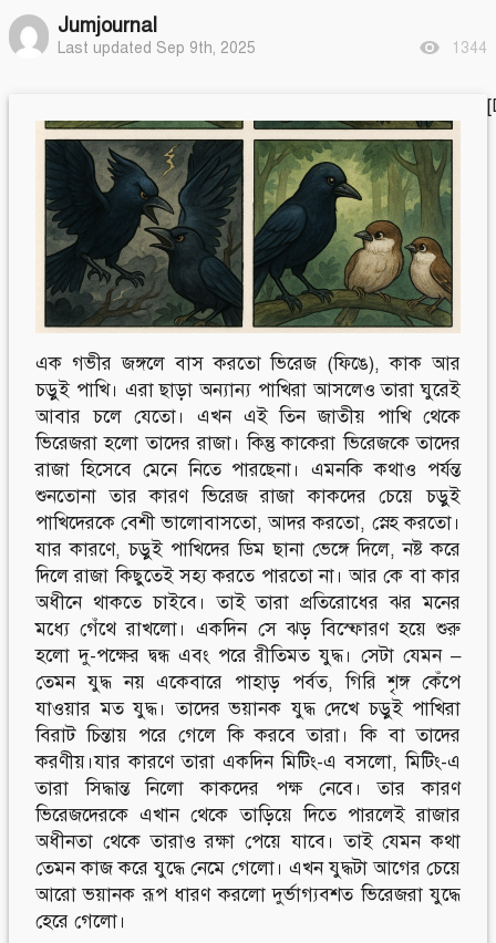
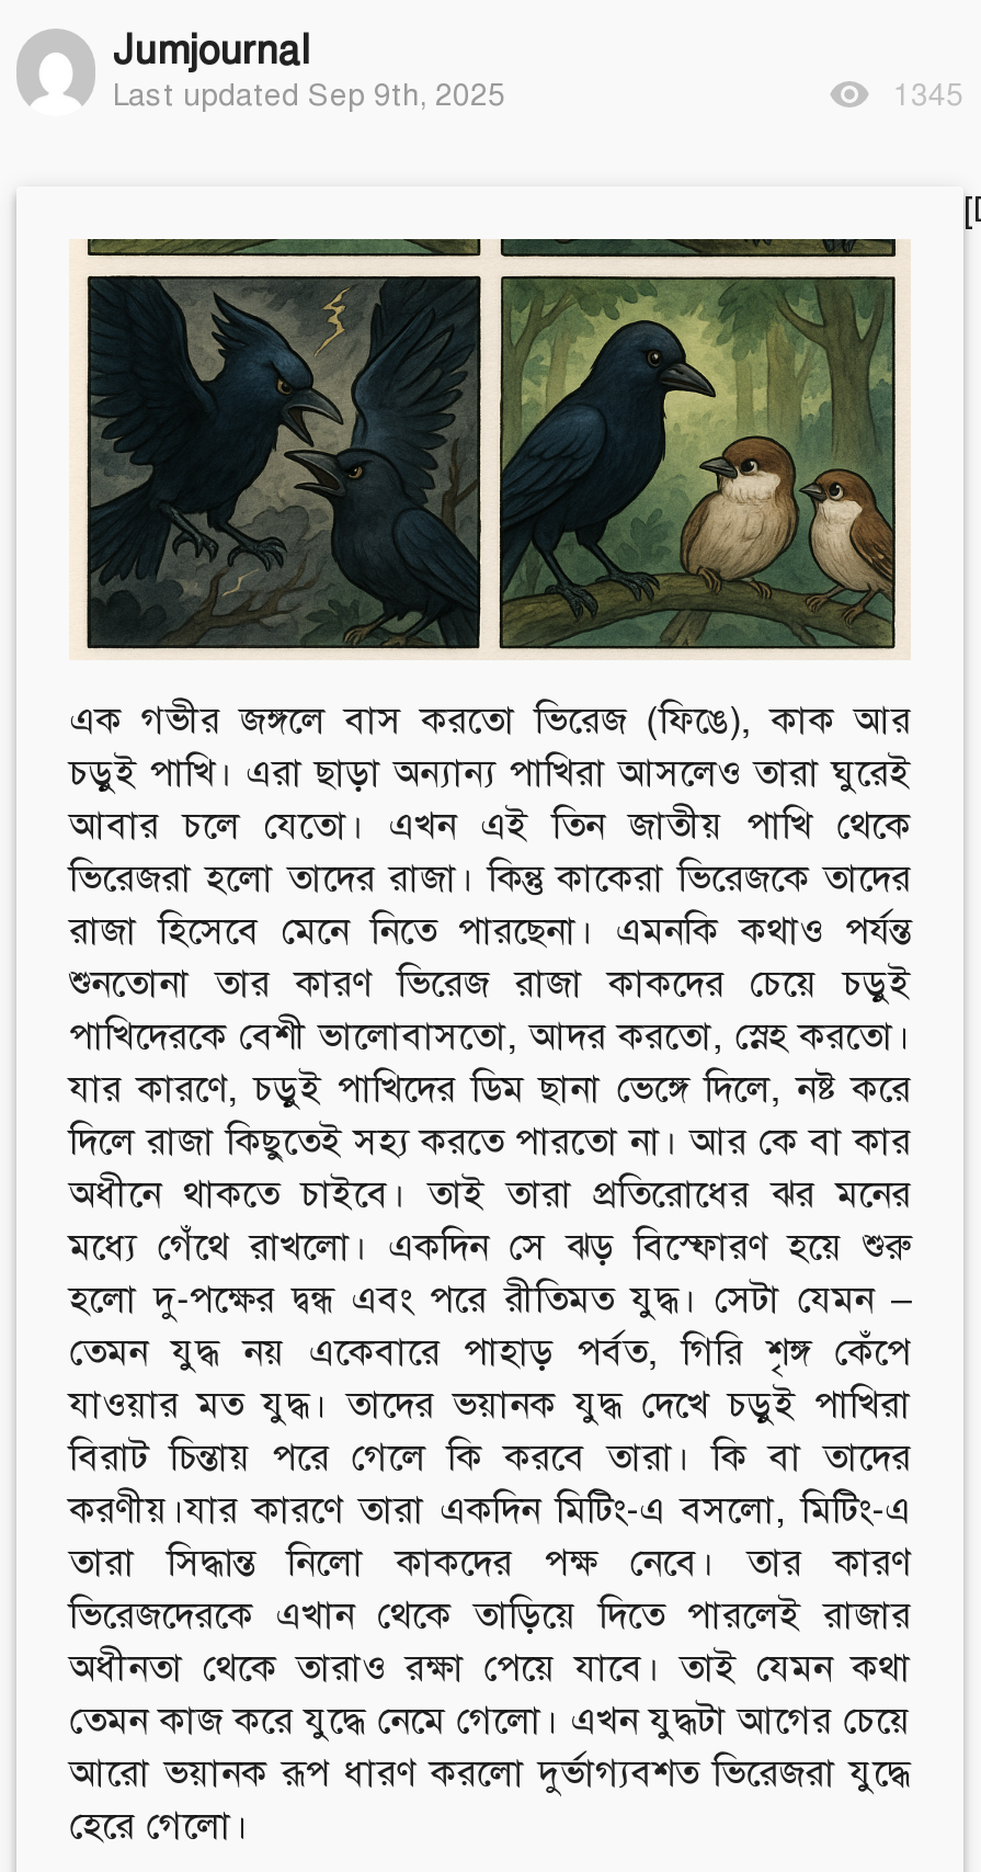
[452,39,487,58] 1344 -> [893,77,963,114] 1345

